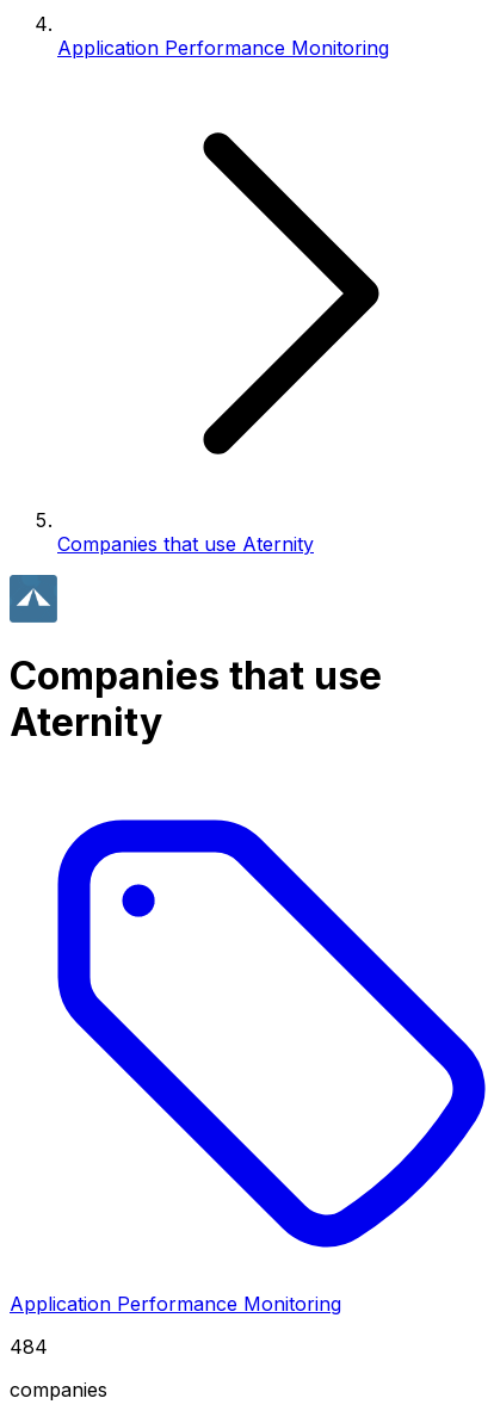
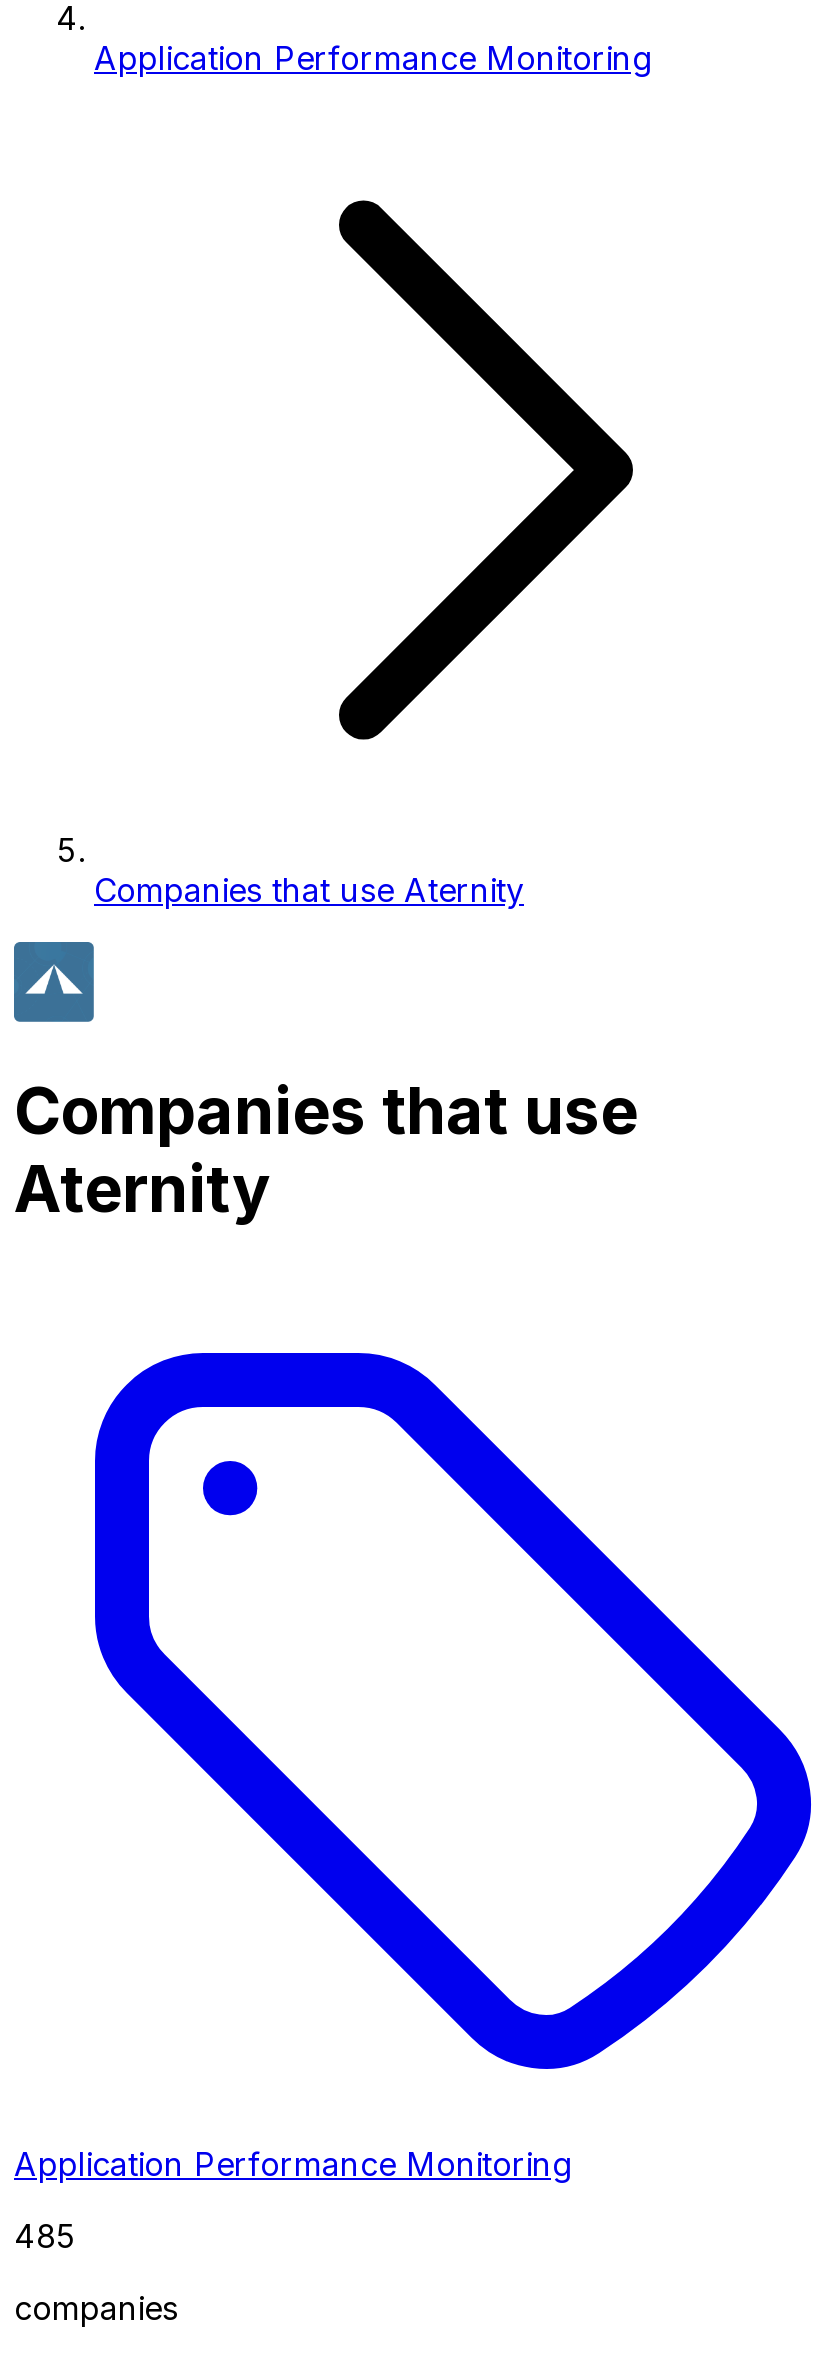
[10,1335,48,1358] 484 -> [14,2216,74,2256] 485

